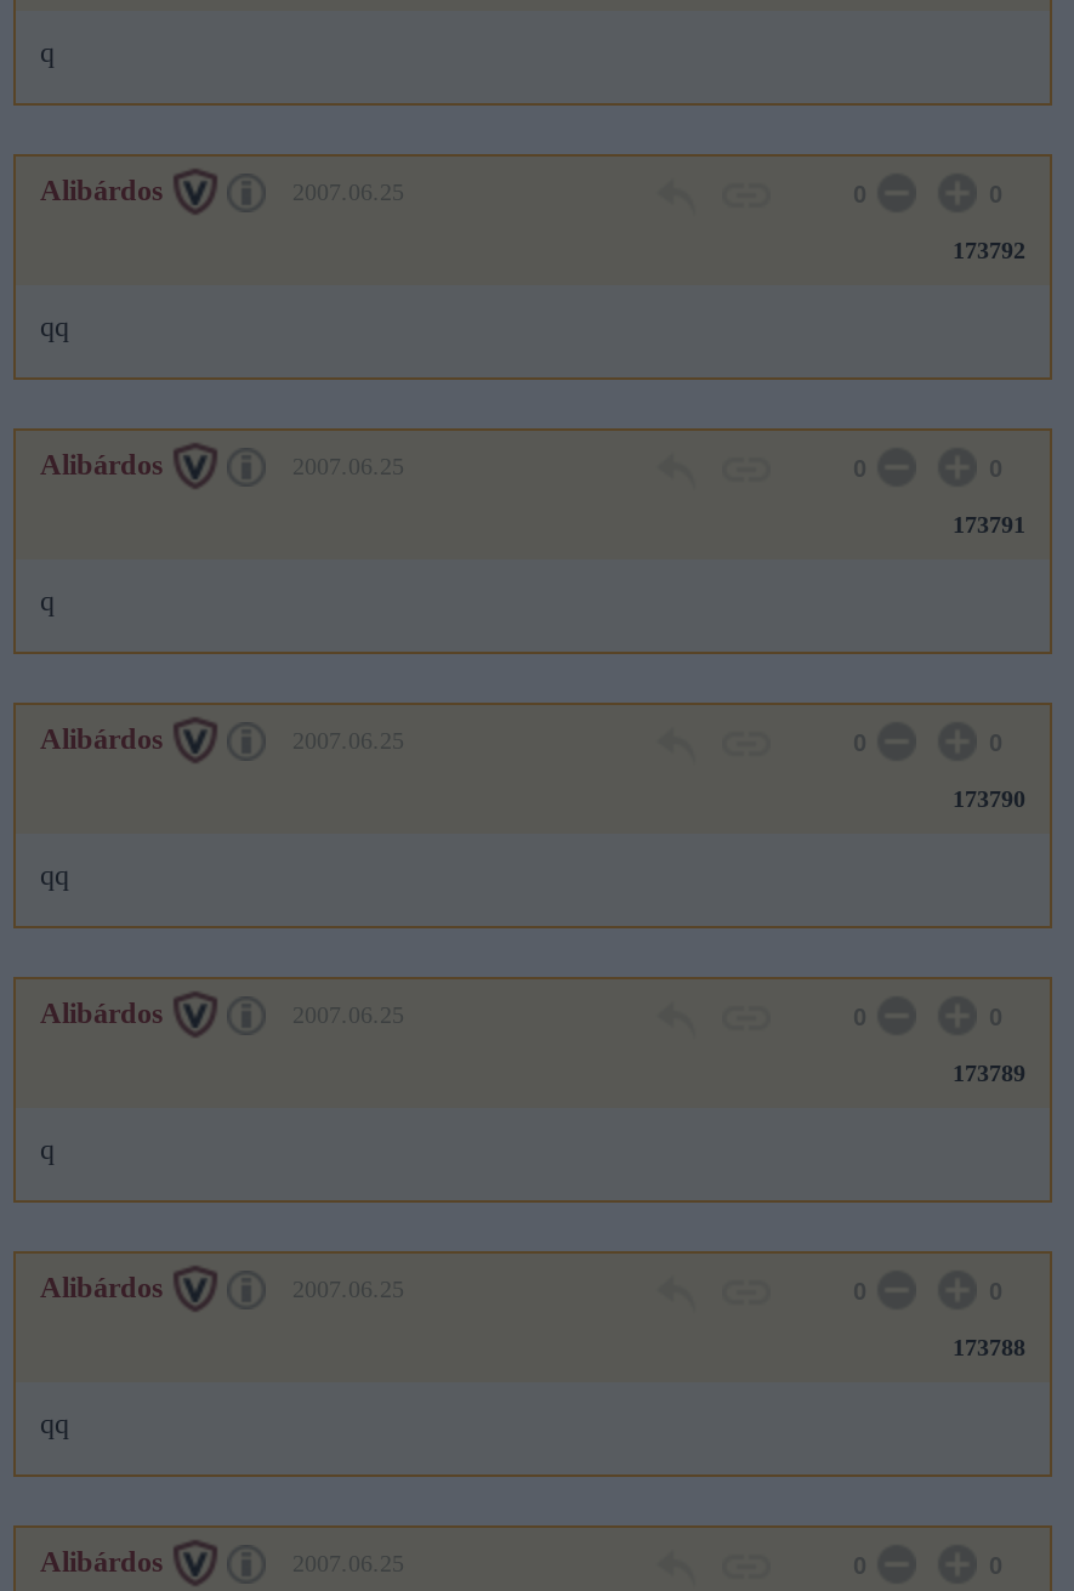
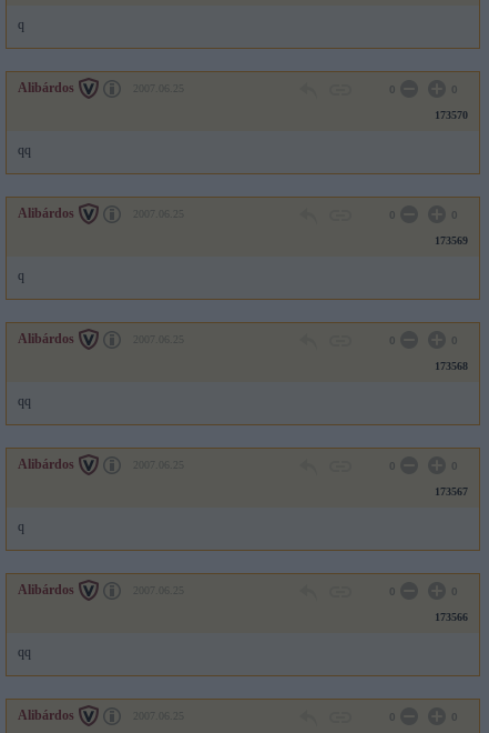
[953,237,1025,263] 173792 -> [435,109,468,121] 173570
[953,511,1025,538] 173791 -> [435,234,468,247] 173569
[953,785,1025,812] 173790 -> [435,360,468,372] 173568
[953,1059,1025,1086] 173789 -> [435,485,468,498] 173567
[953,1334,1025,1360] 173788 -> [435,611,468,623] 173566

